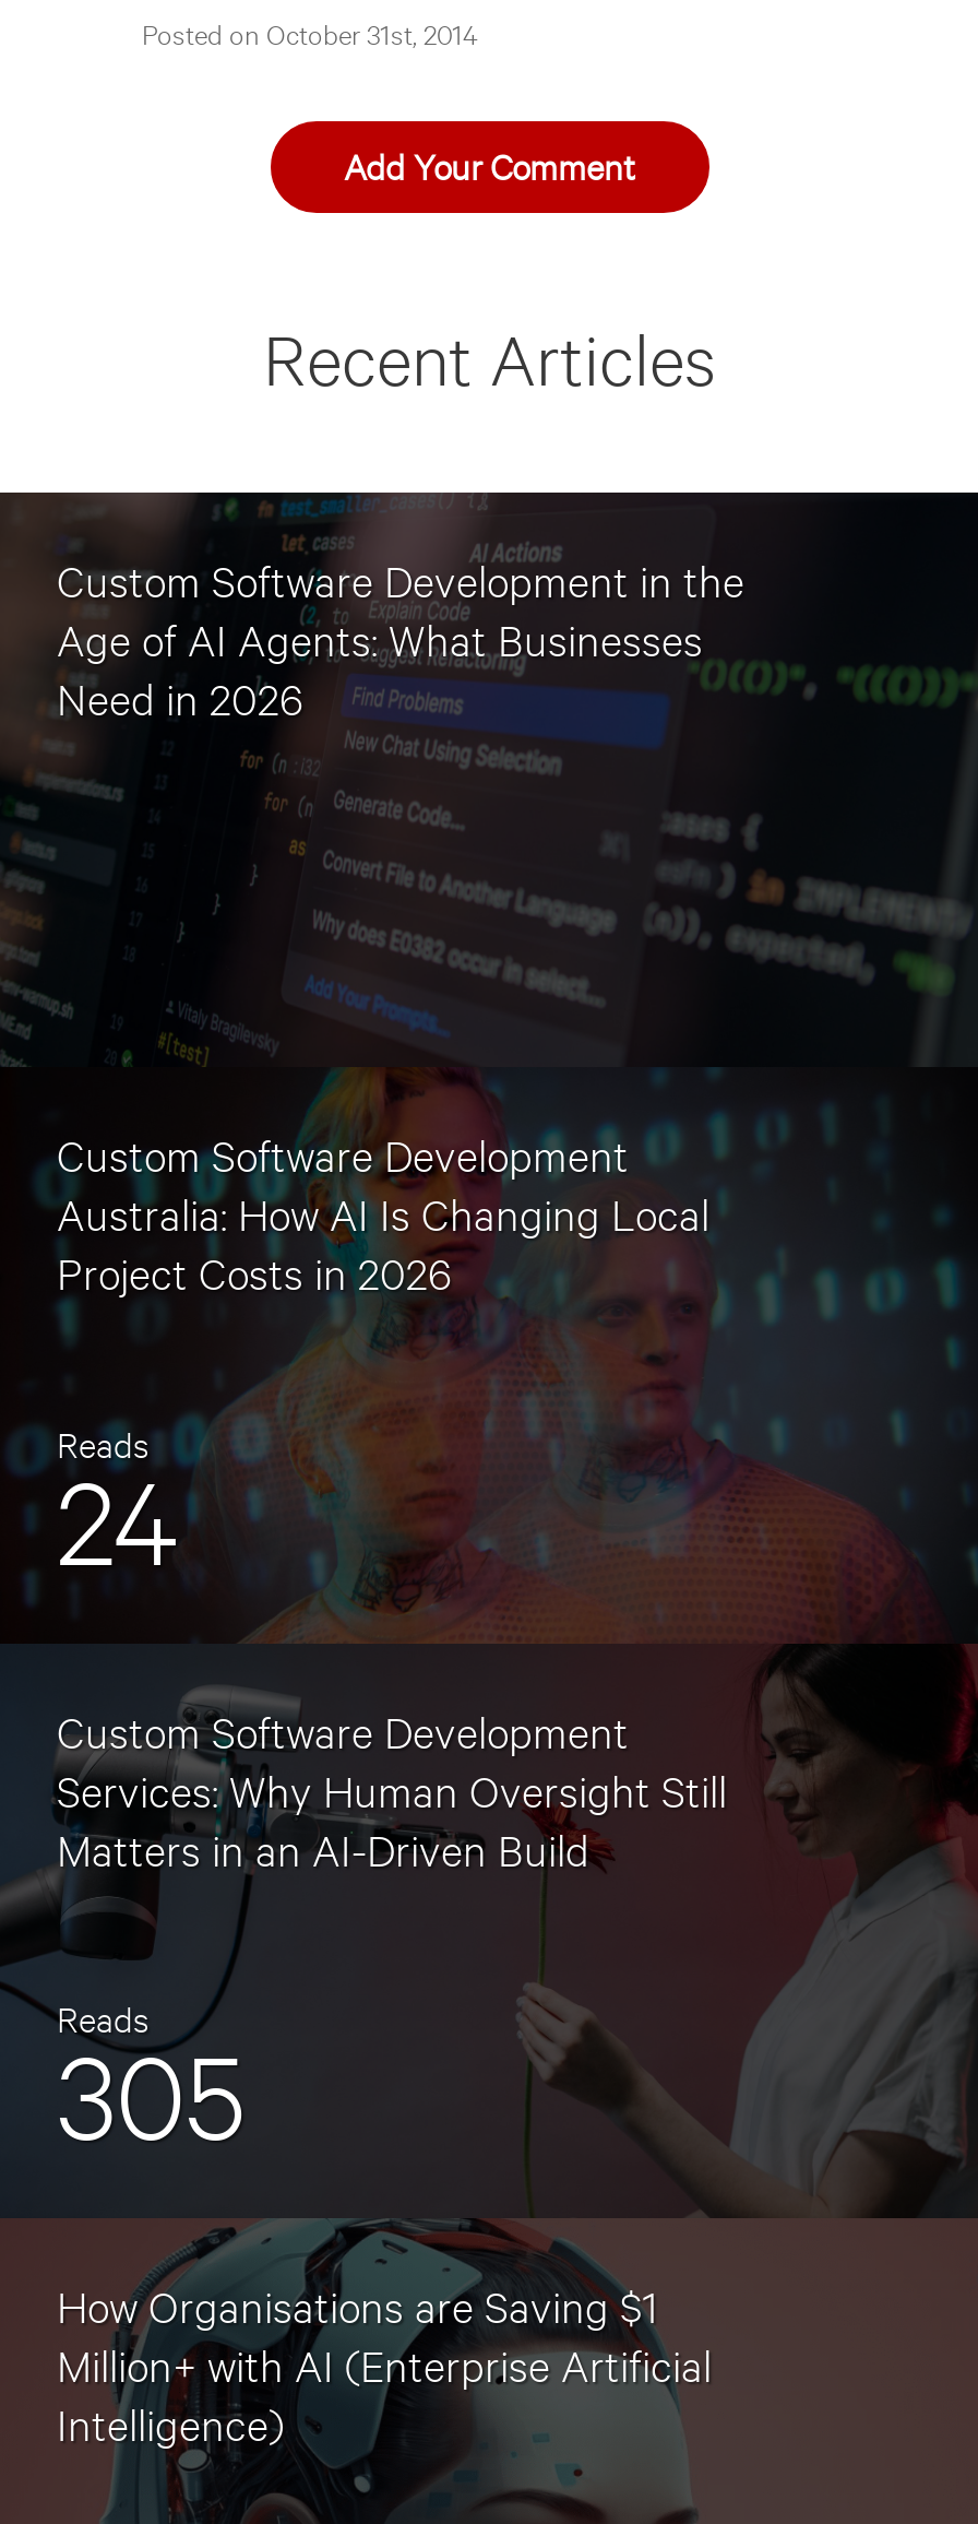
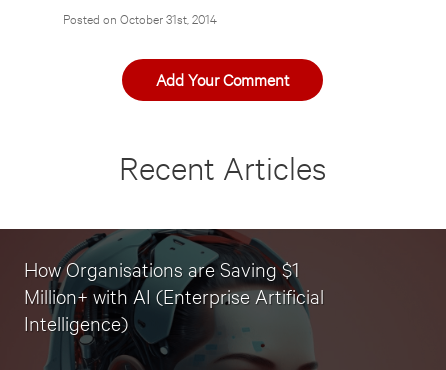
[7,493,971,2218] [image] | Custom Software Development in the | Age of AI Agents: What Businesses | Need in 2026 -> none
[57,1127,727,2163] Custom Software Development | Australia: How AI Is Changing Local | Project Costs in 2026 | Reads | 24 | Custom Software Development | Services: Why Human Oversight Still | Matters in an AI-Driven Build | Reads | 305 -> none

